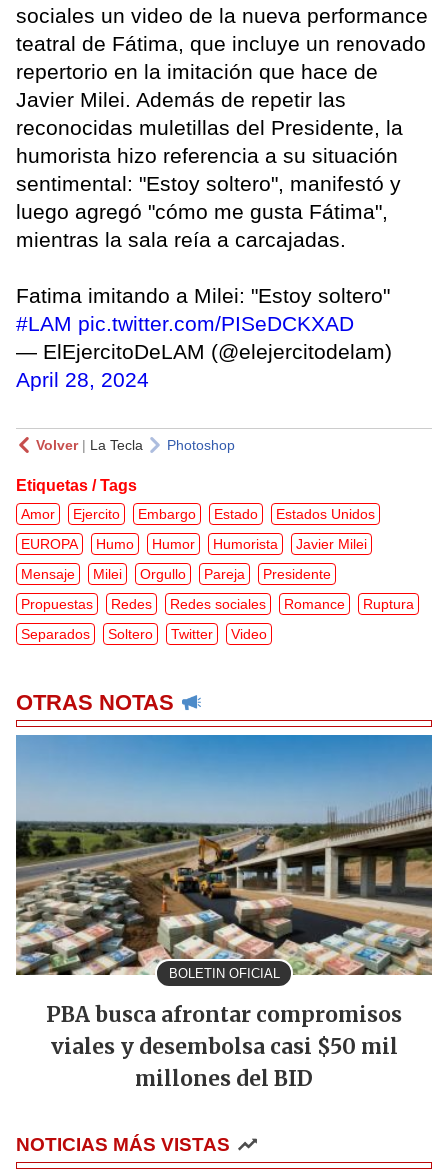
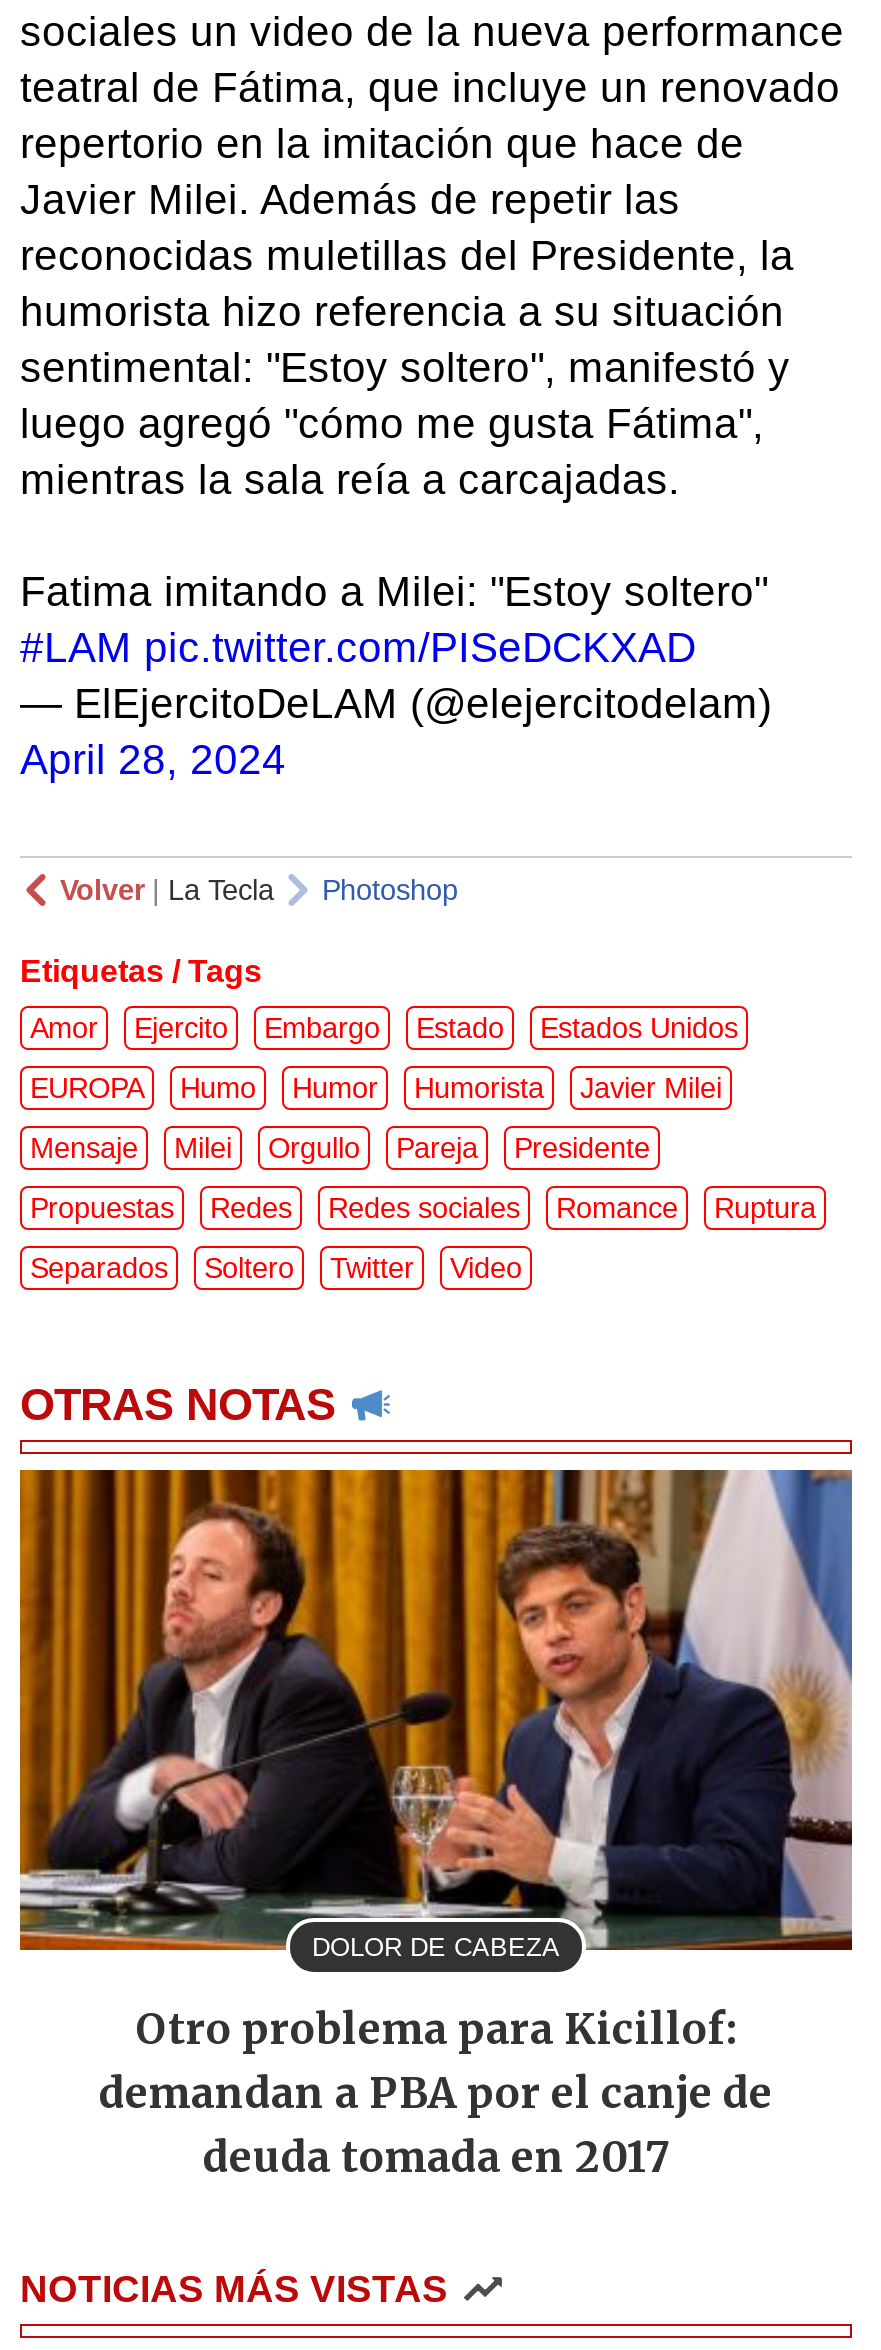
[15,734,433,981] [image] | BOLETIN OFICIAL -> [18,1468,854,1962] [image] | DOLOR DE CABEZA
[46,1002,402,1092] PBA busca afrontar compromisos | viales y desembolsa casi $50 mil | millones del BID -> [99,2004,773,2184] Otro problema para Kicillof: | demandan a PBA por el canje de | deuda tomada en 2017

